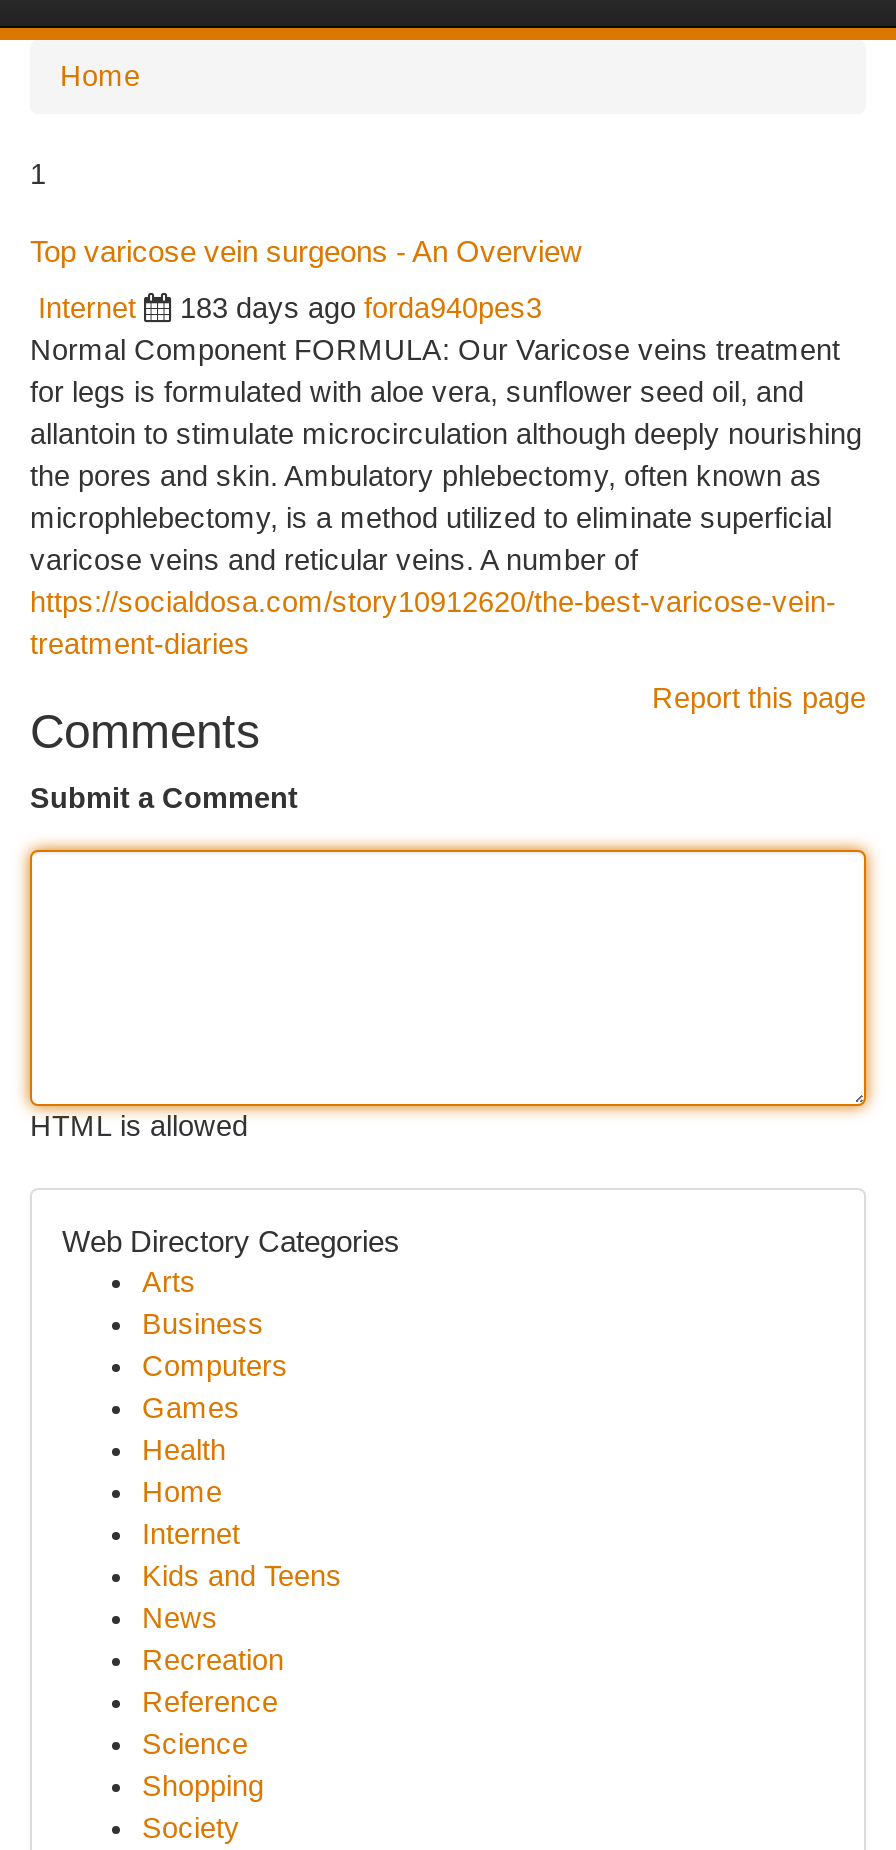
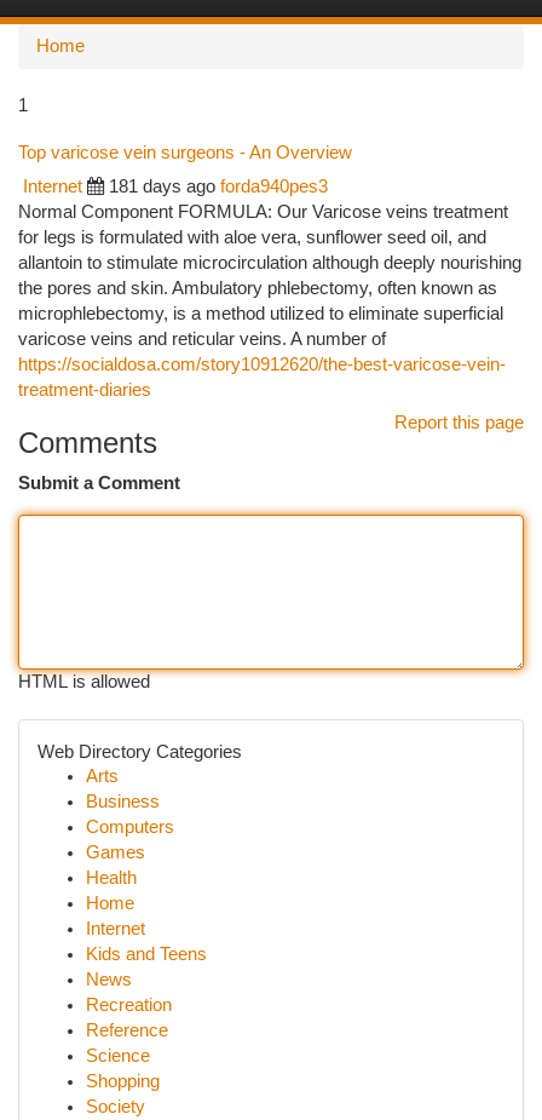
[180,292,542,324] 183 days ago forda940pes3 -> [109,177,328,196] 181 days ago forda940pes3

